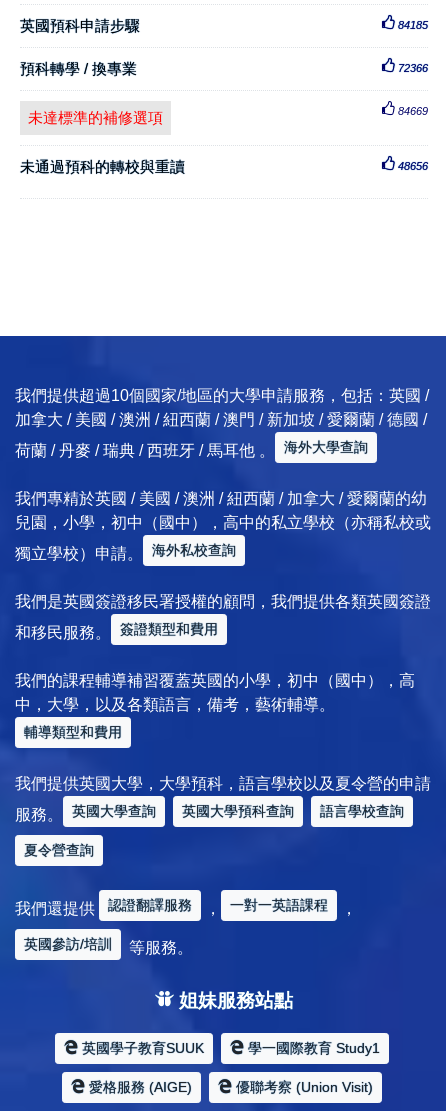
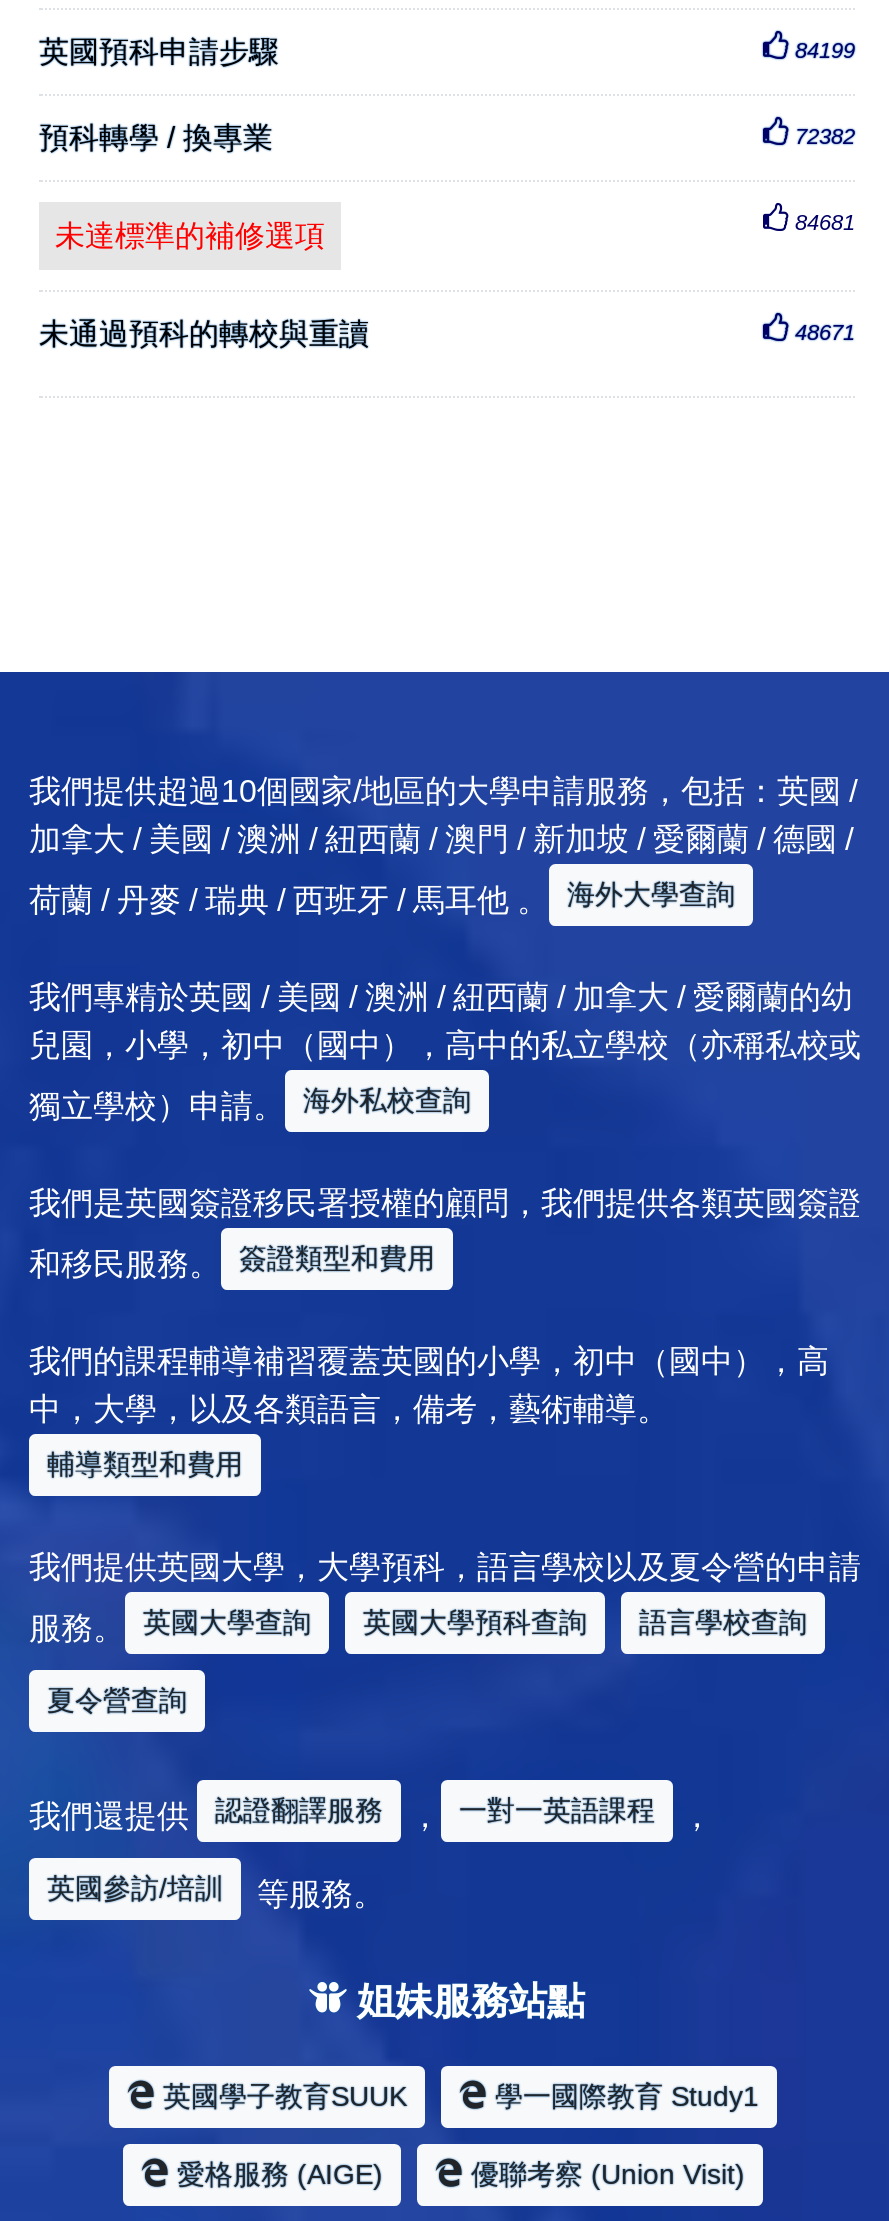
[395,19,428,31] 84185 -> [789,38,855,62] 84199
[395,62,428,74] 72366 -> [789,124,855,148] 72382
[395,105,428,117] 84669 -> [789,210,855,234] 84681
[395,160,428,172] 48656 -> [789,320,855,344] 48671

